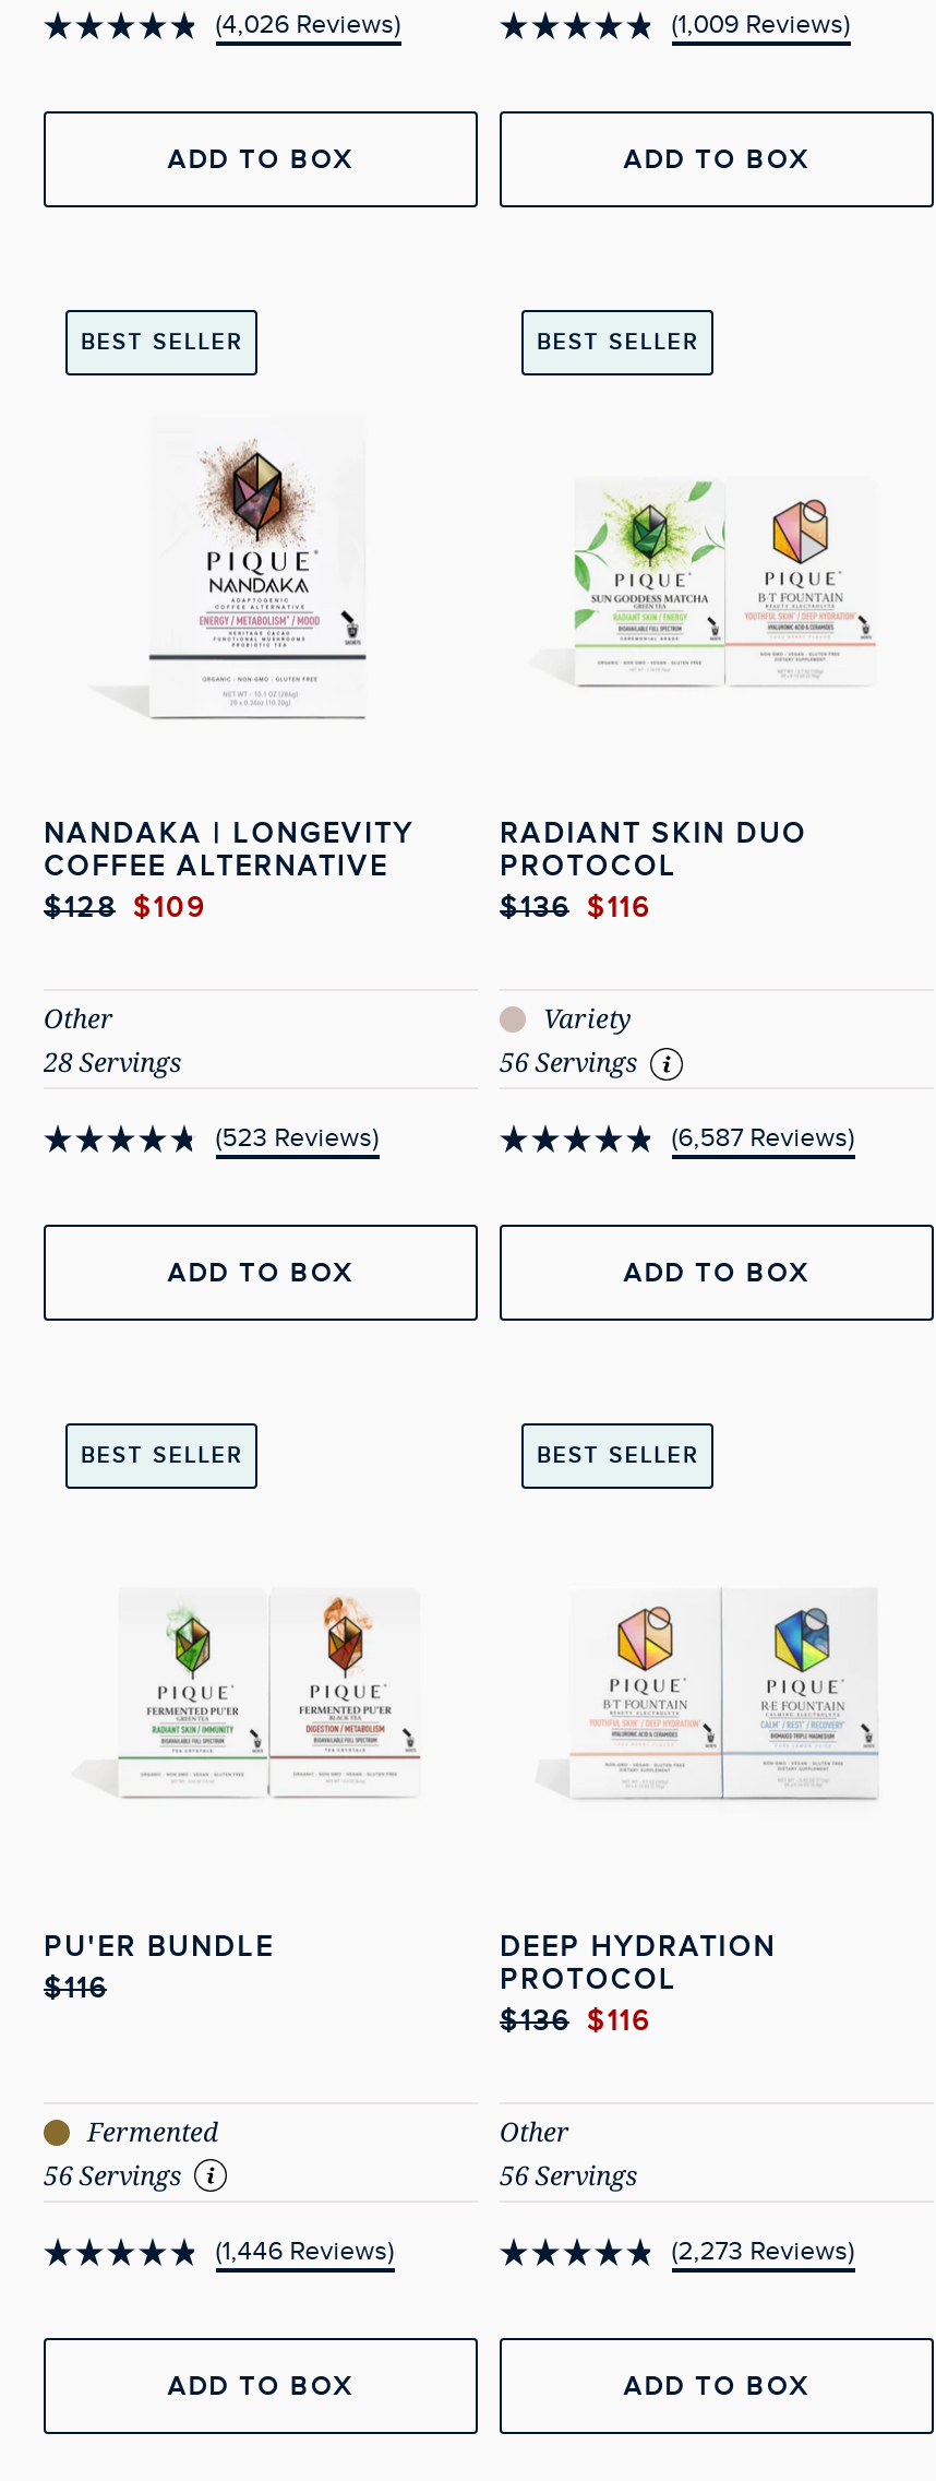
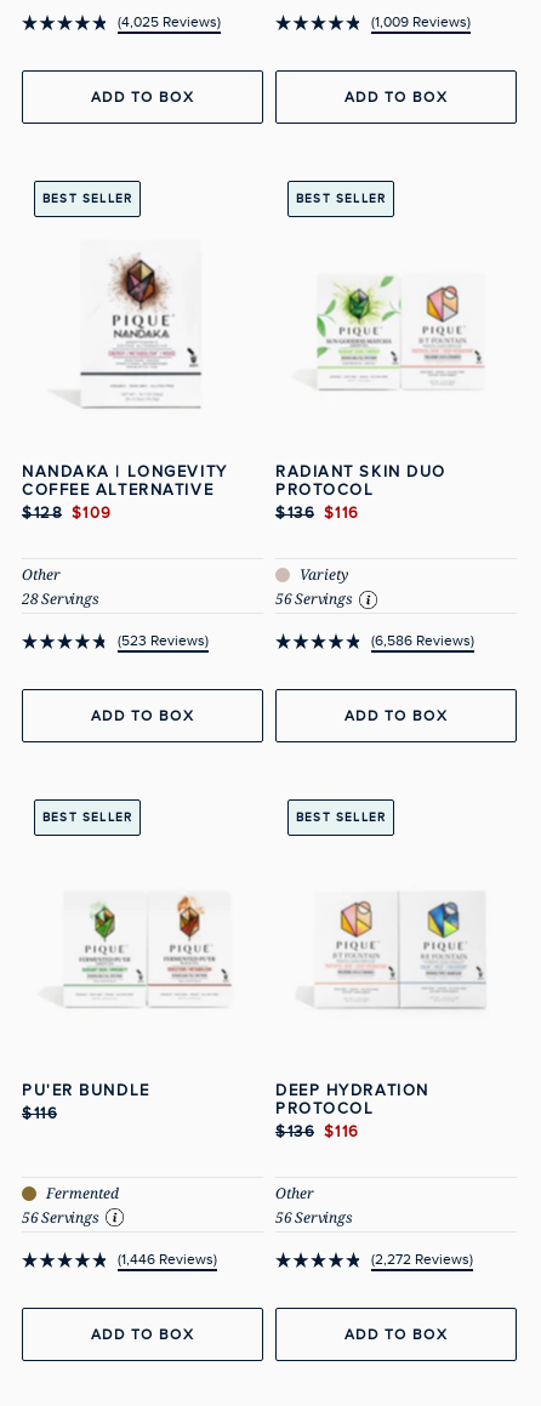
[222,10,394,40] 4,026 Reviews -> [121,14,217,31] 4,025 Reviews
[678,1123,848,1153] 6,587 Reviews -> [375,632,470,649] 6,586 Reviews
[678,2235,848,2266] 2,273 Reviews -> [375,1251,469,1268] 2,272 Reviews

